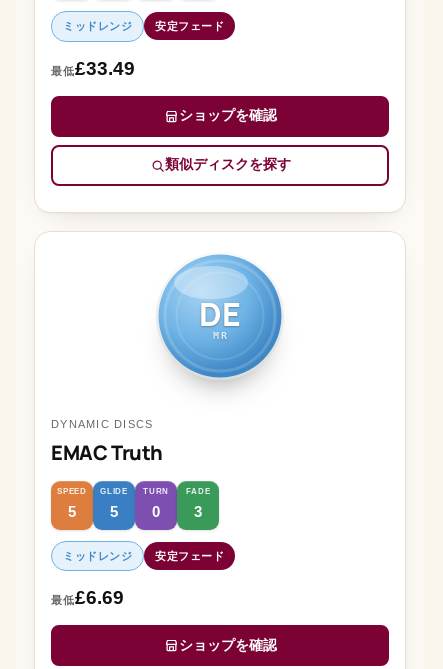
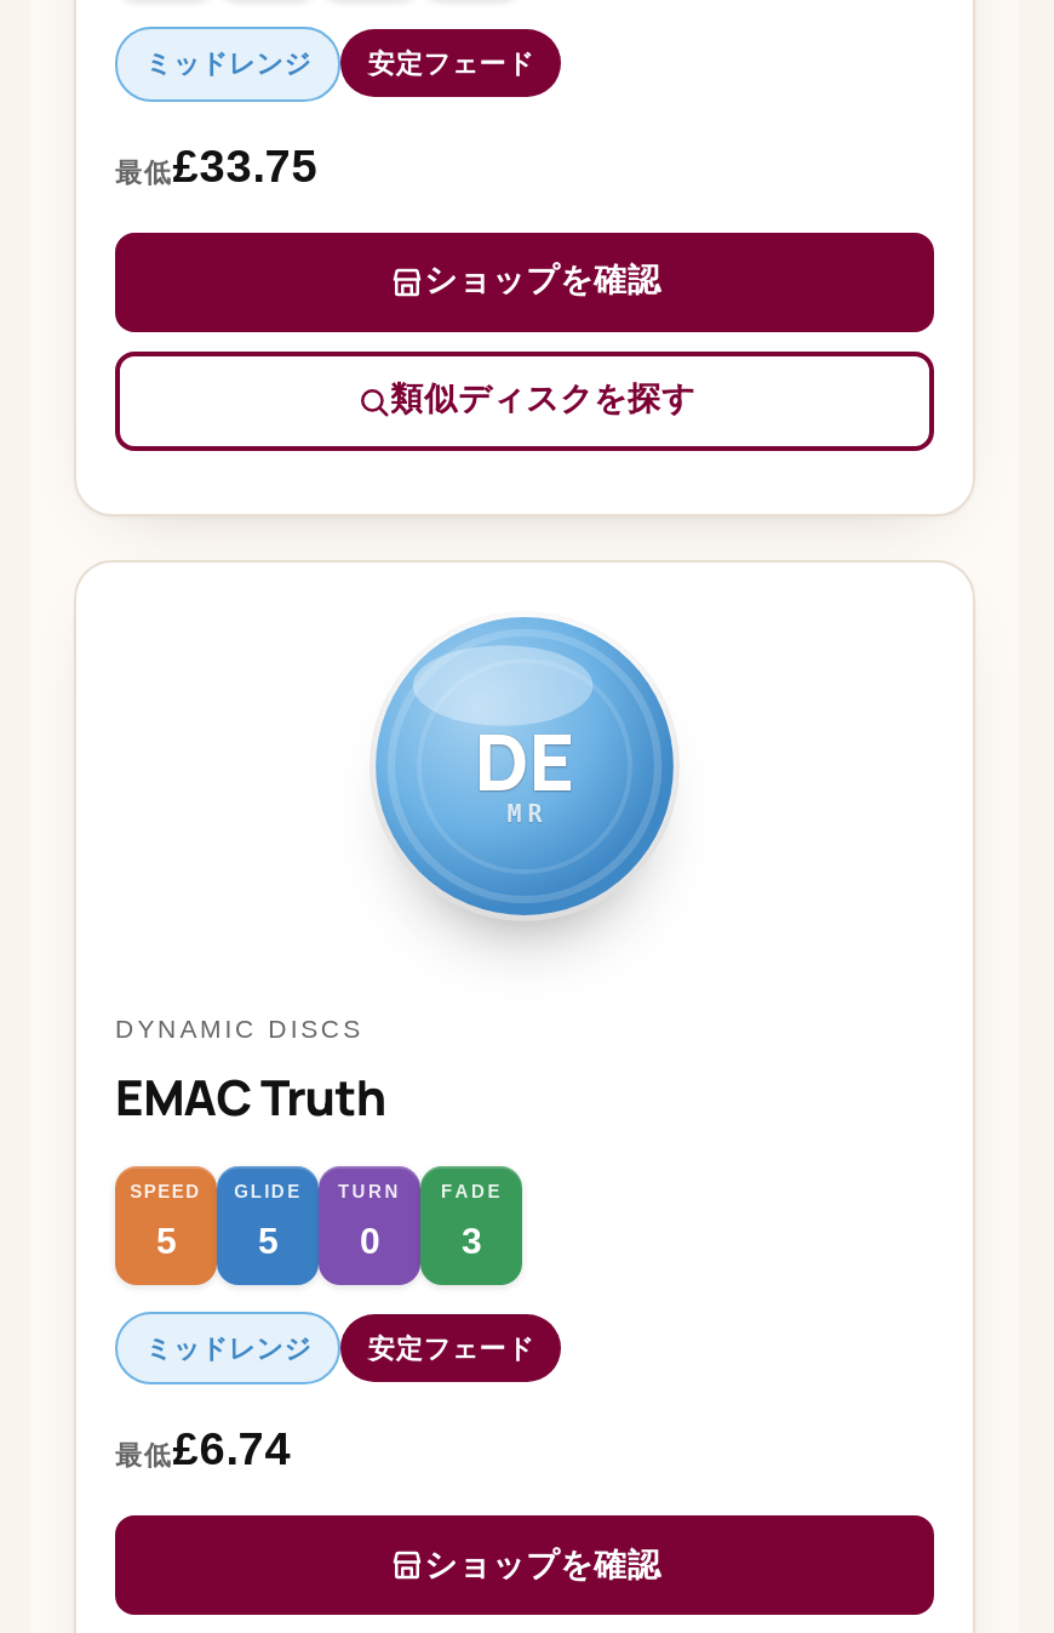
[51,58,135,79] 最低£33.49 -> [115,140,318,191] 最低£33.75
[51,587,124,608] 最低£6.69 -> [115,1424,291,1475] 最低£6.74

